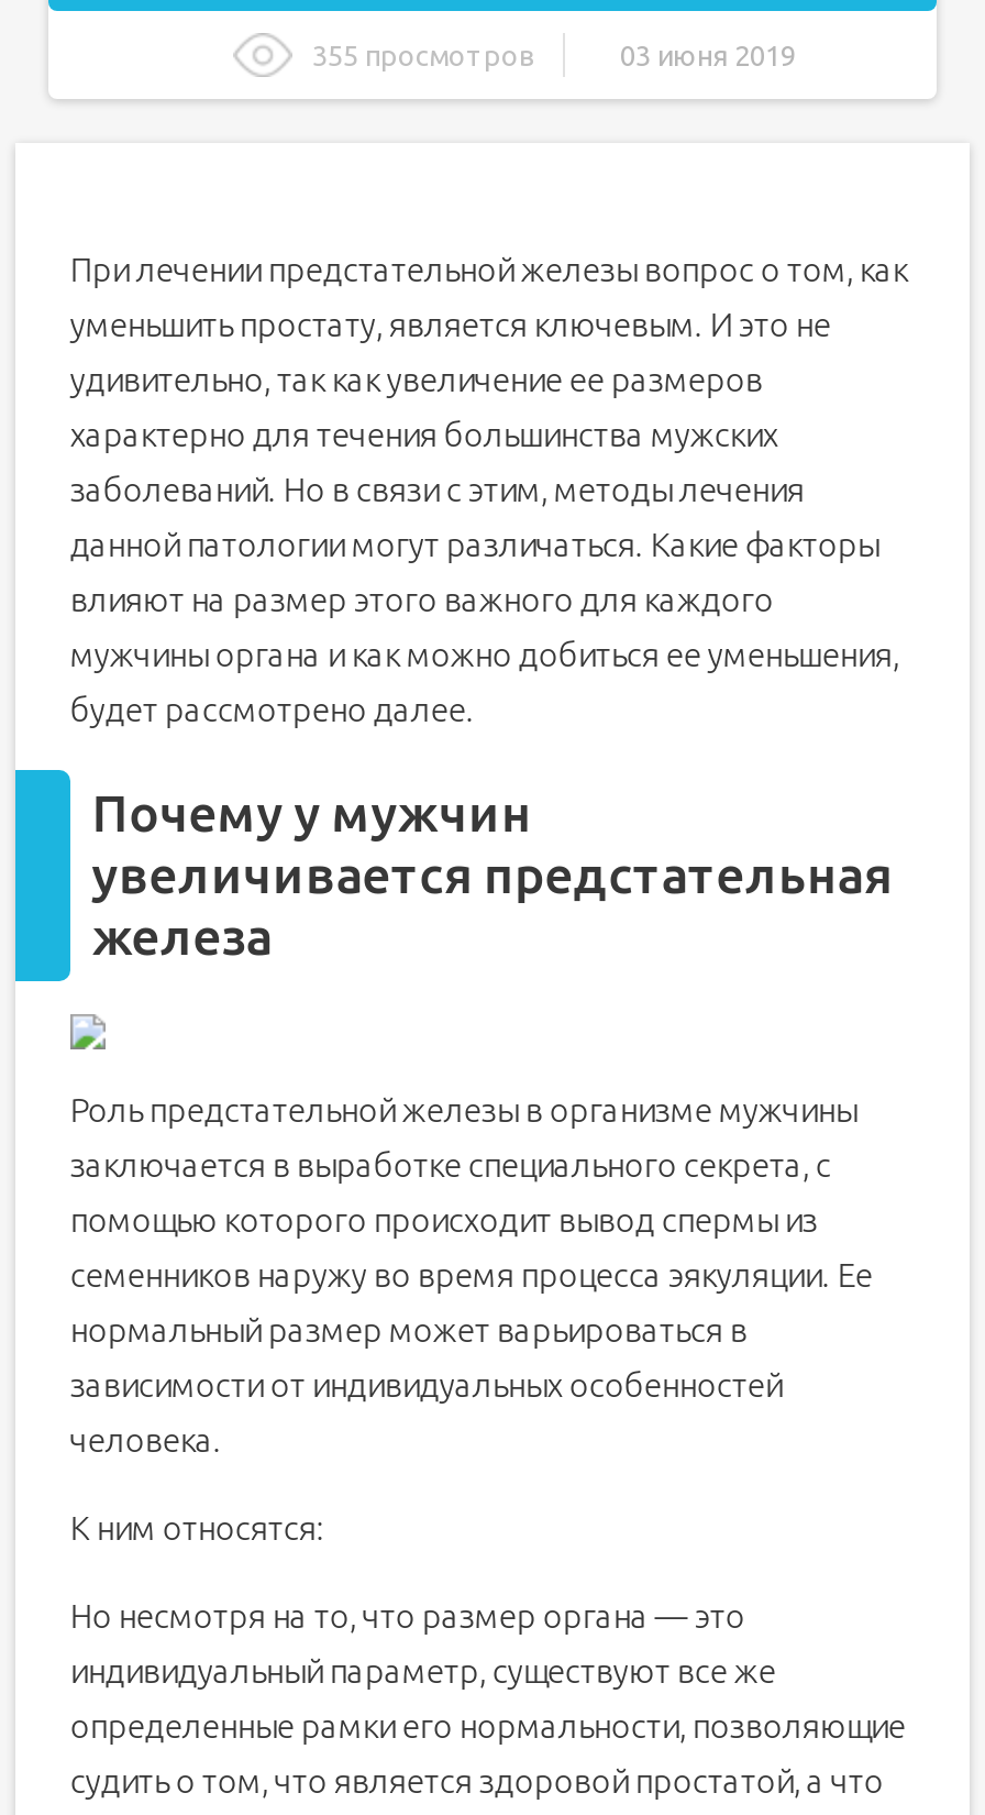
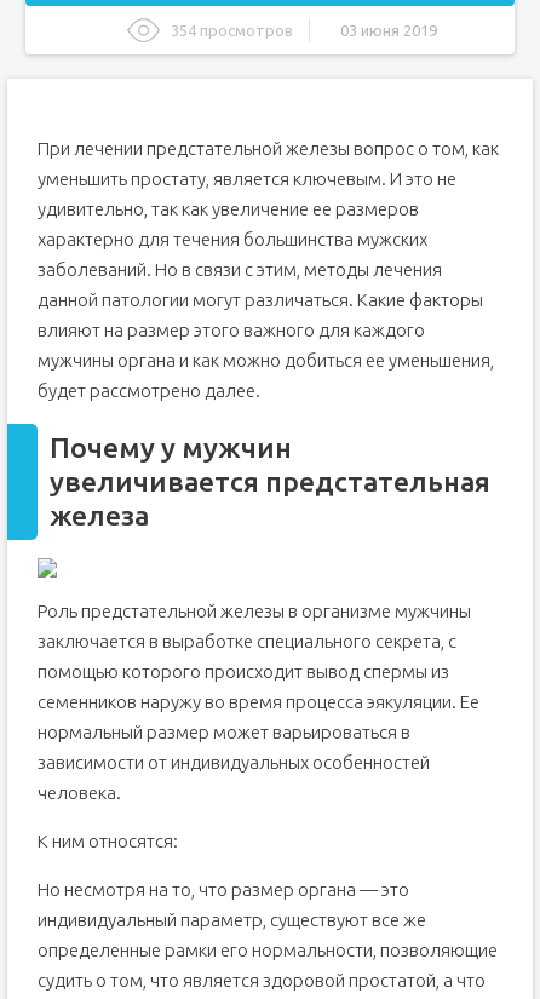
[312,40,534,70] 355 просмотров -> [171,22,293,39] 354 просмотров

